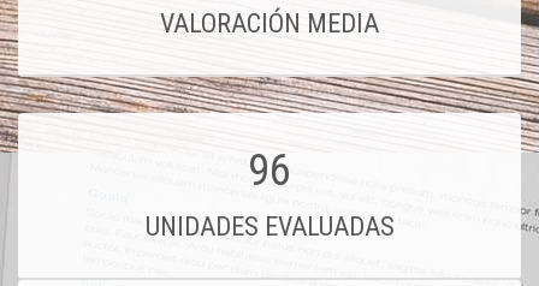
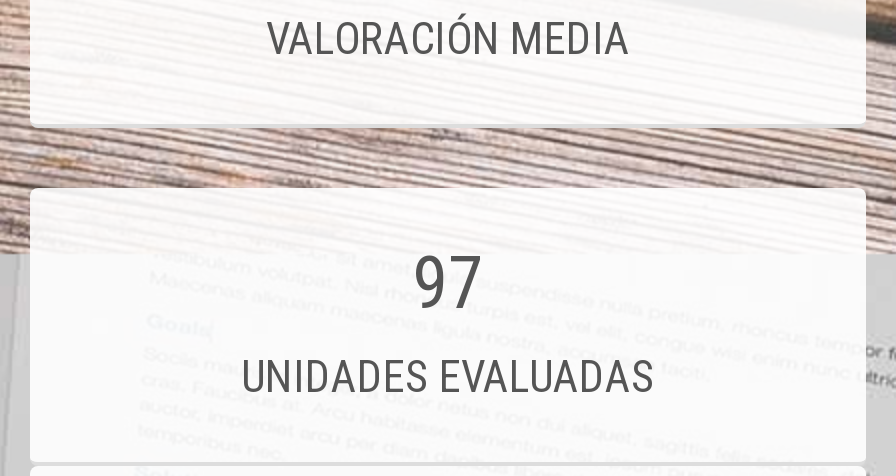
[248,145,291,196] 96 -> [412,242,484,326] 97

